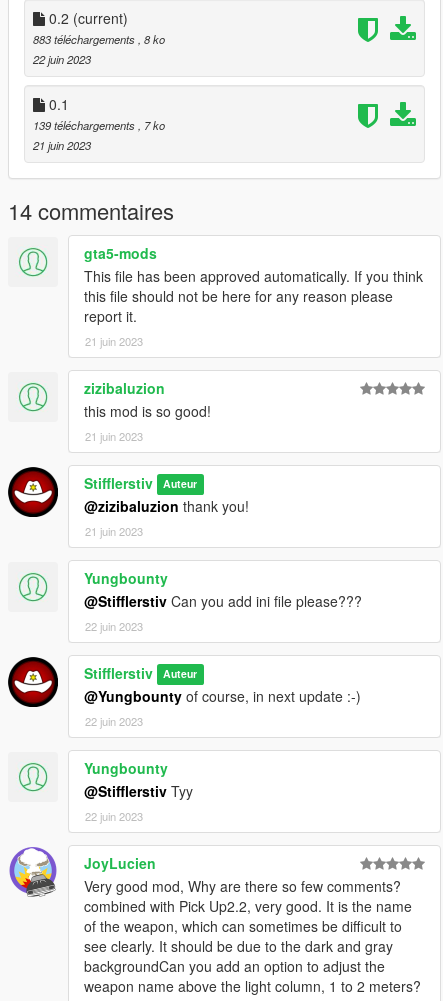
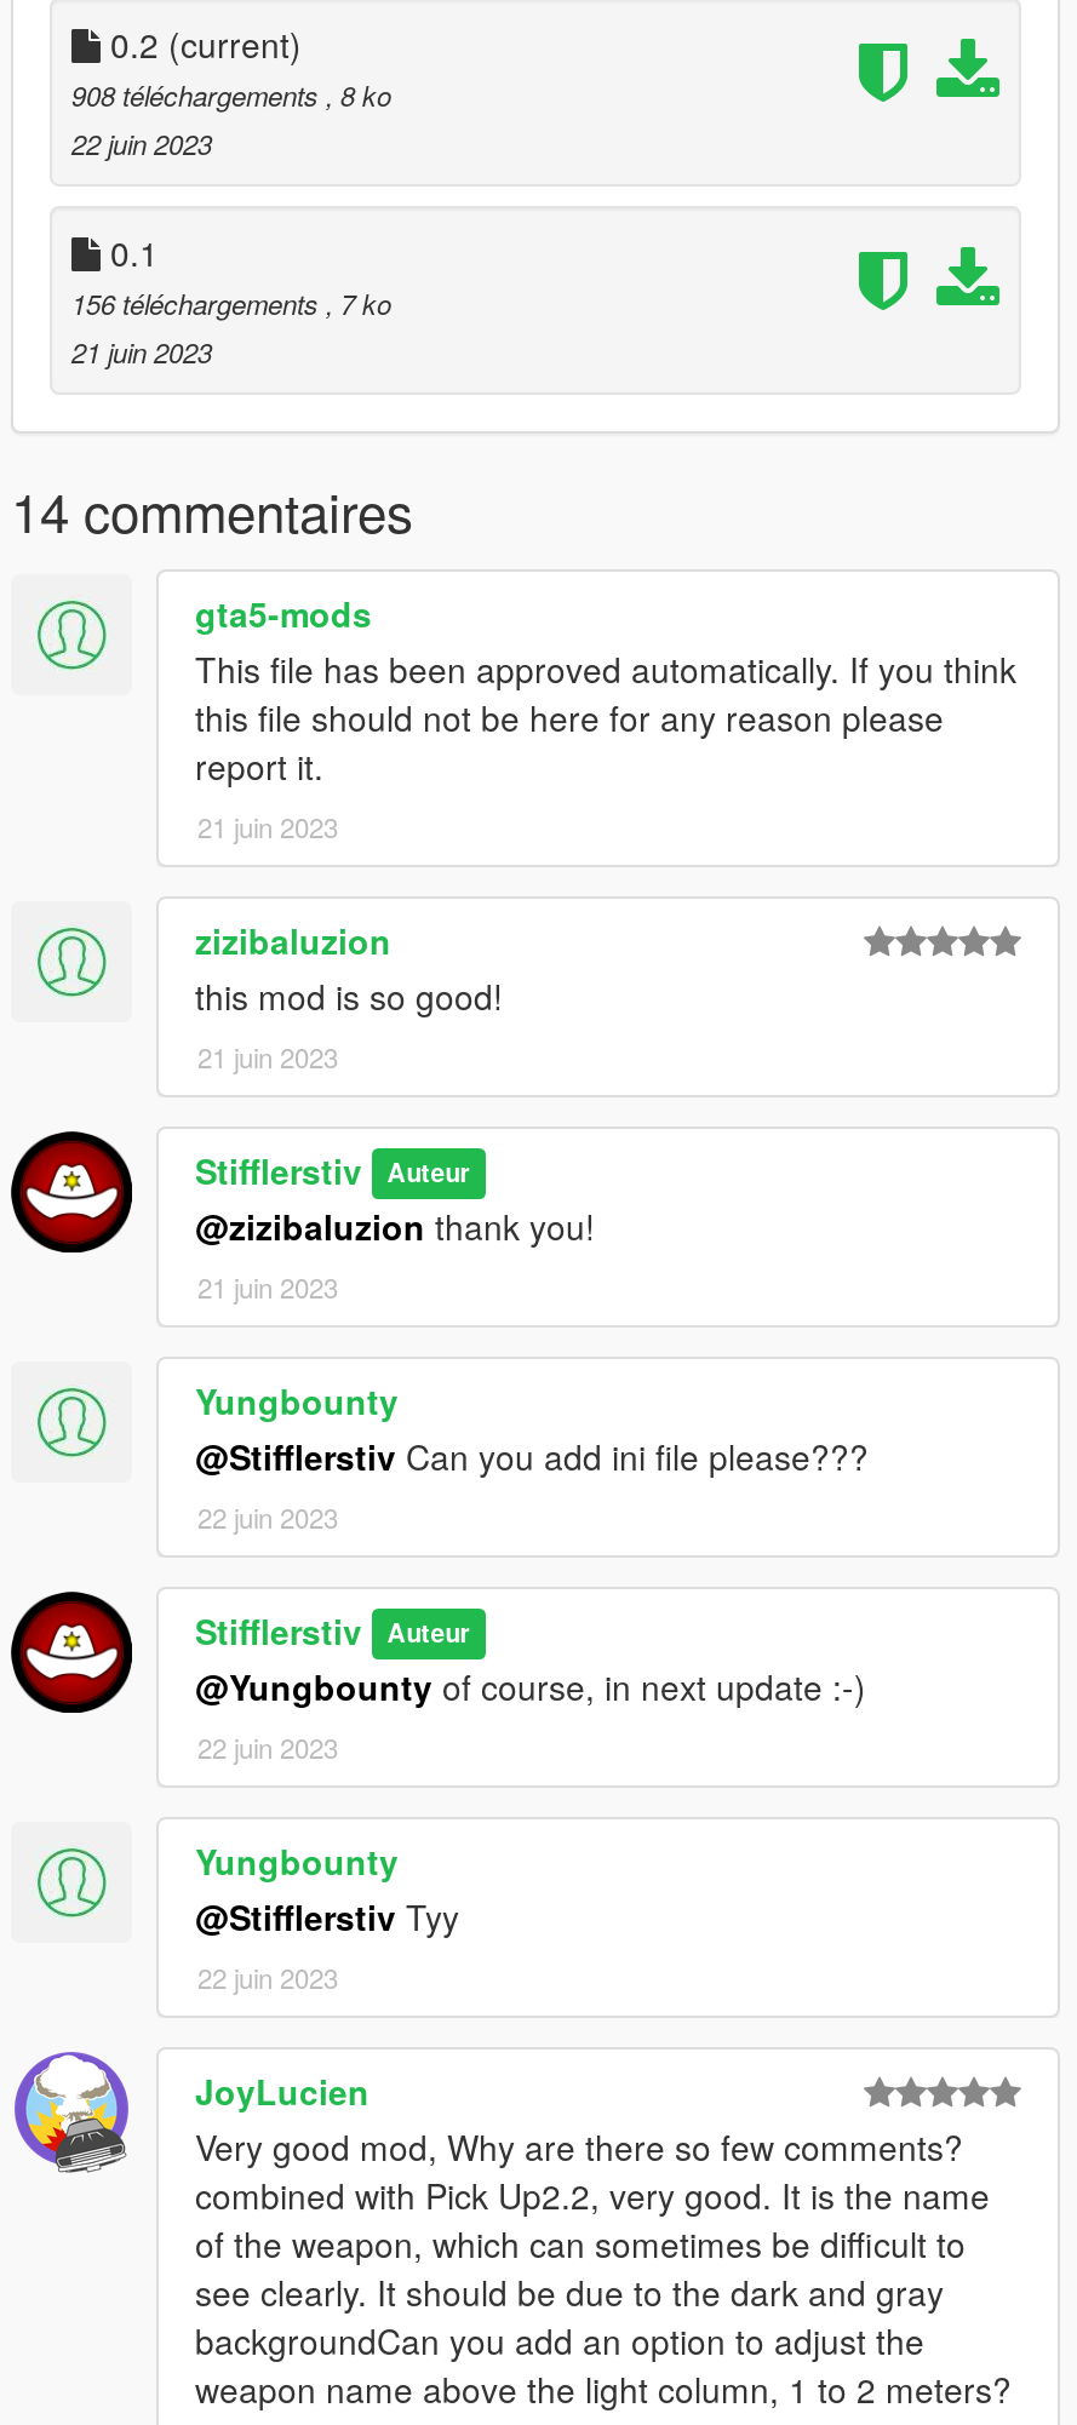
[33,31,165,47] 883 téléchargements, 8 ko -> [71,74,391,113] 908 téléchargements, 8 ko
[33,117,165,133] 139 téléchargements, 7 ko -> [71,282,391,321] 156 téléchargements, 7 ko

